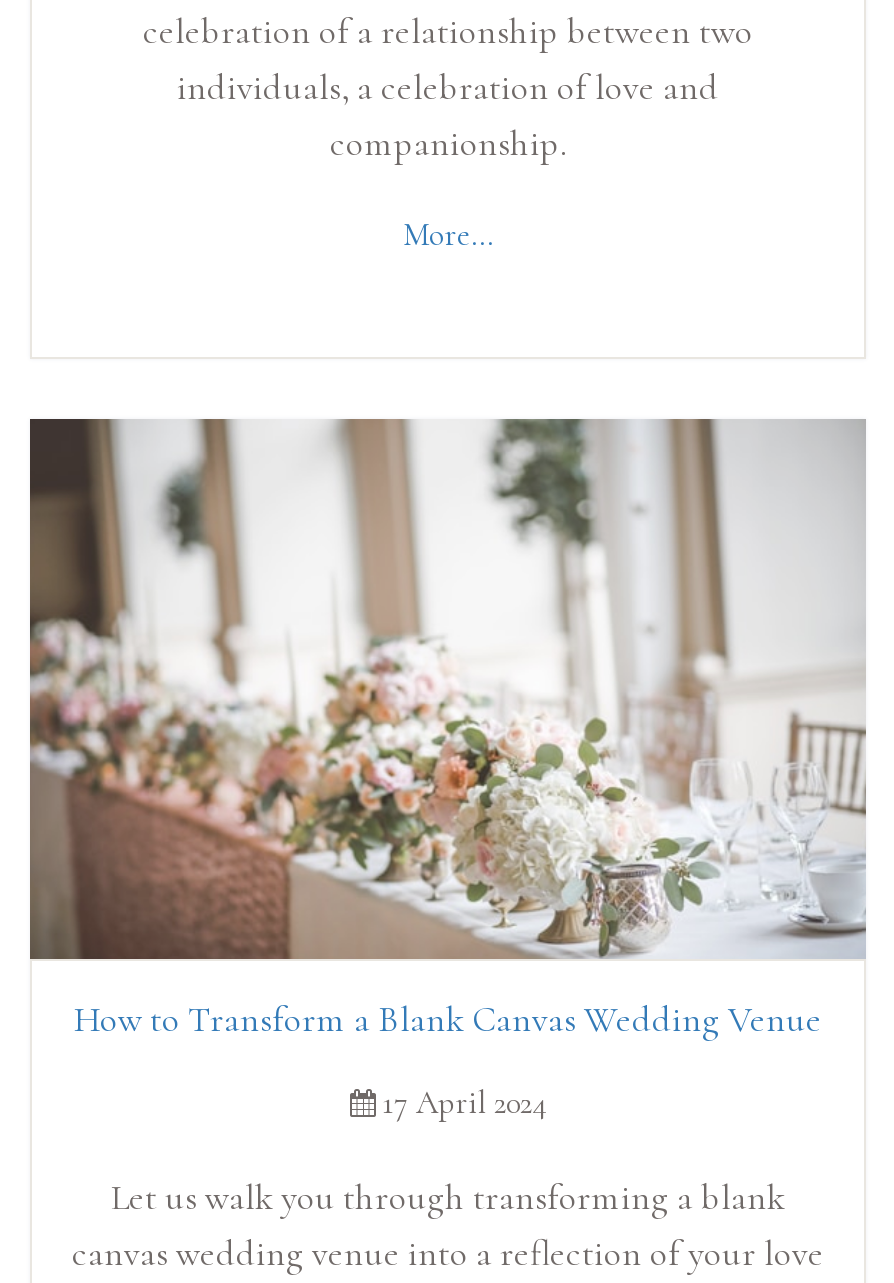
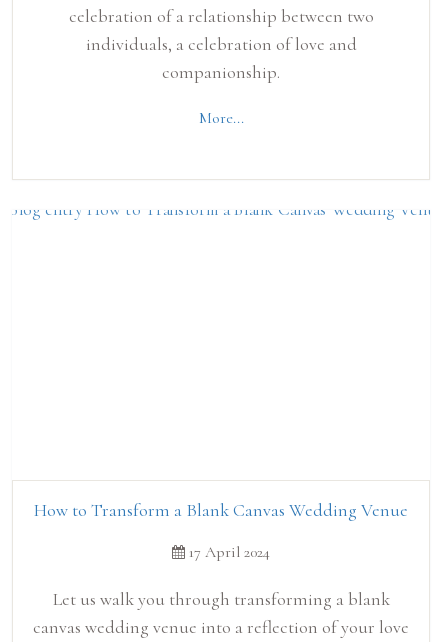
[28,417,868,961] [image] -> none

